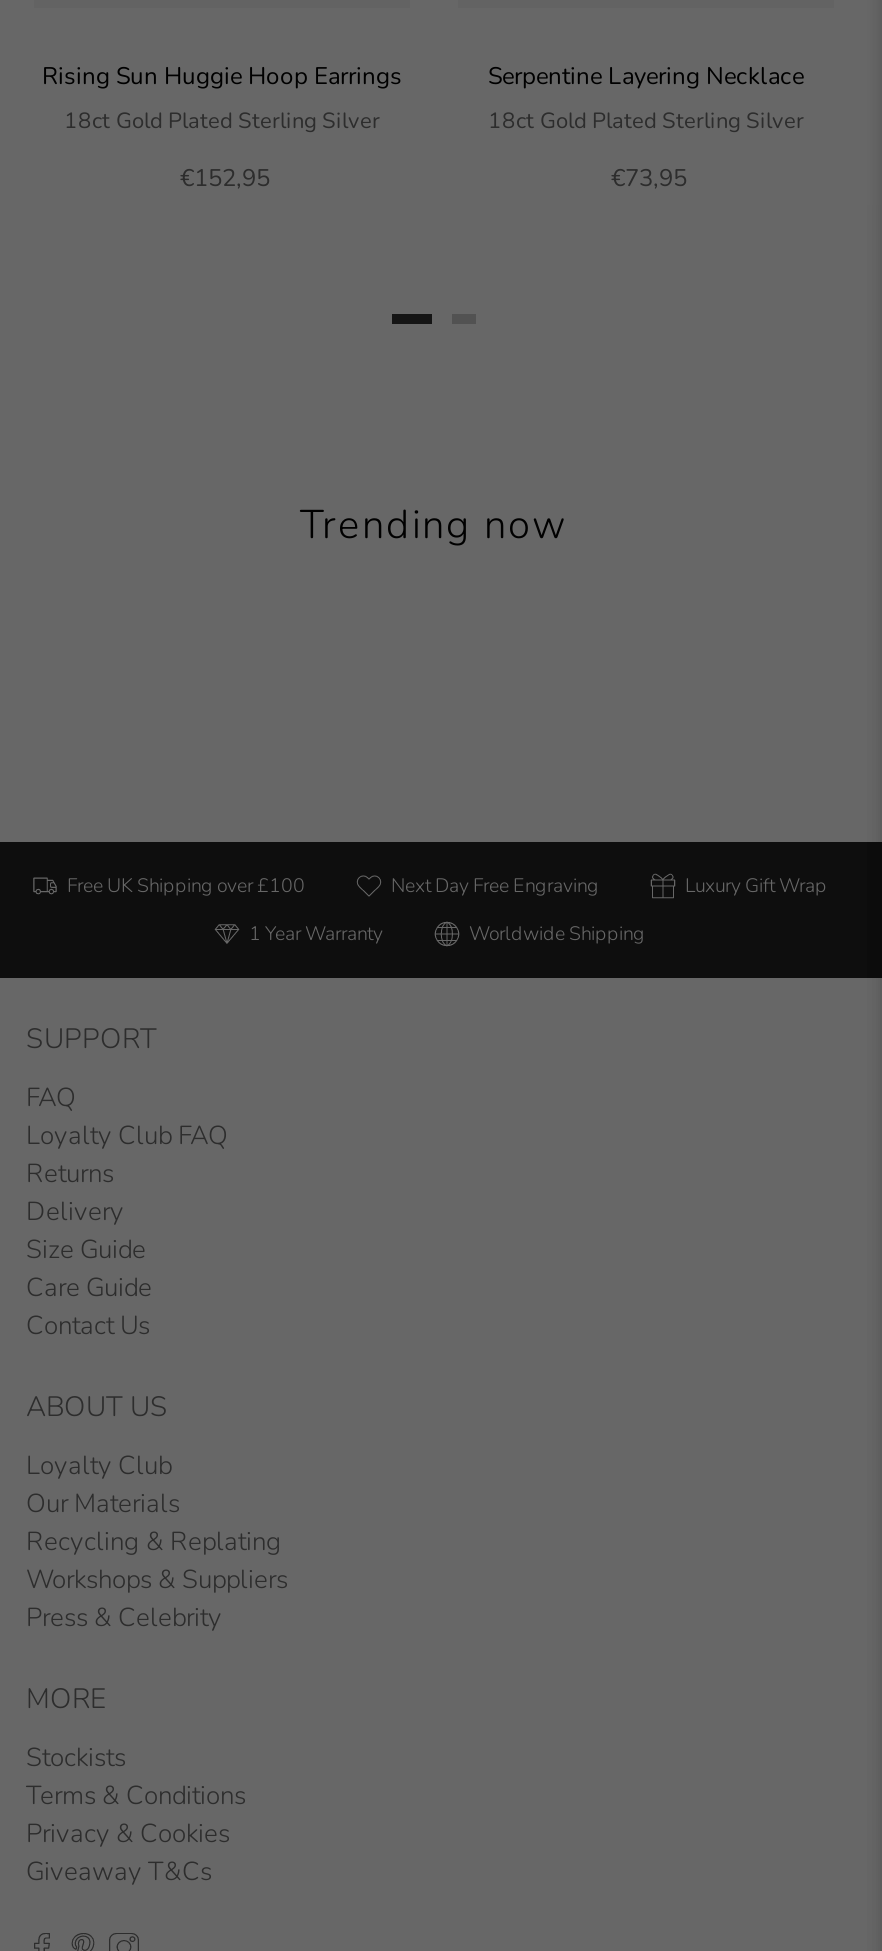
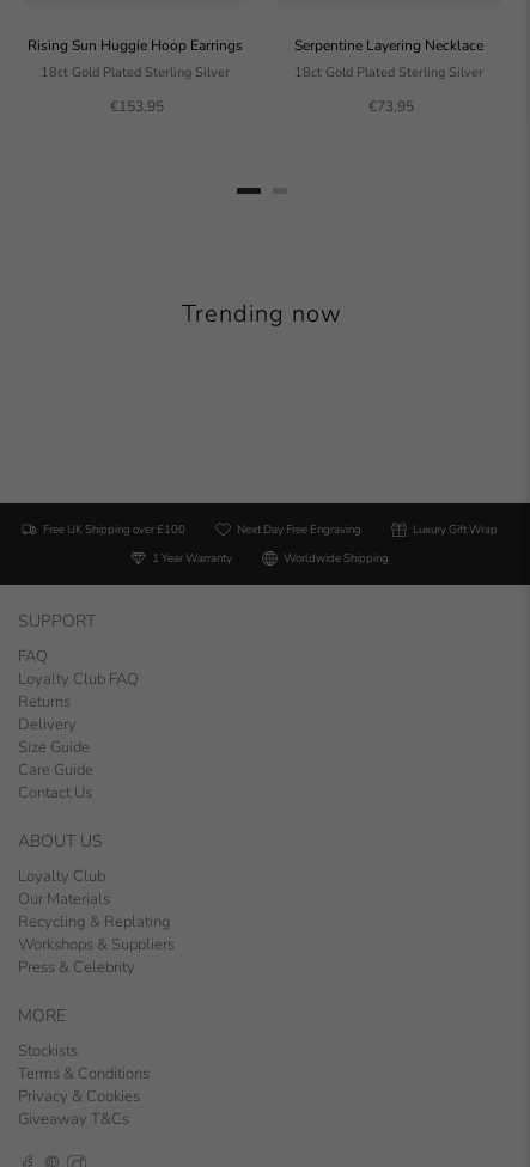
[180,161,270,193] €152,95 -> [110,97,164,116] €153,95

